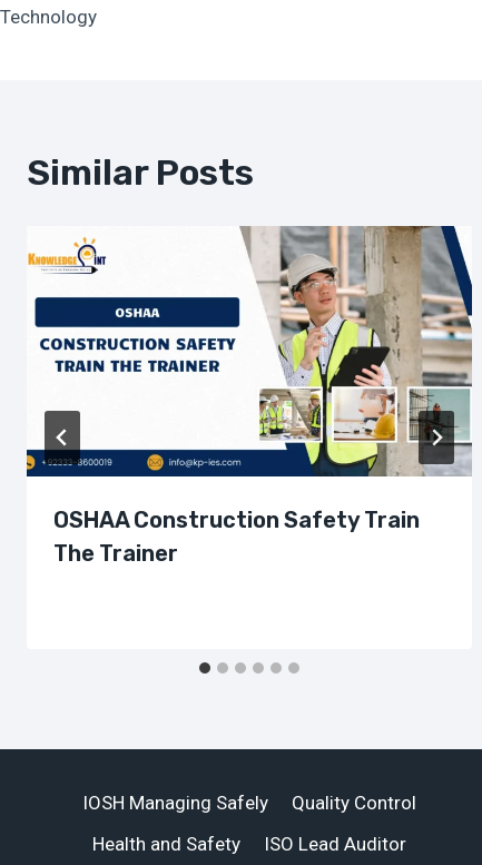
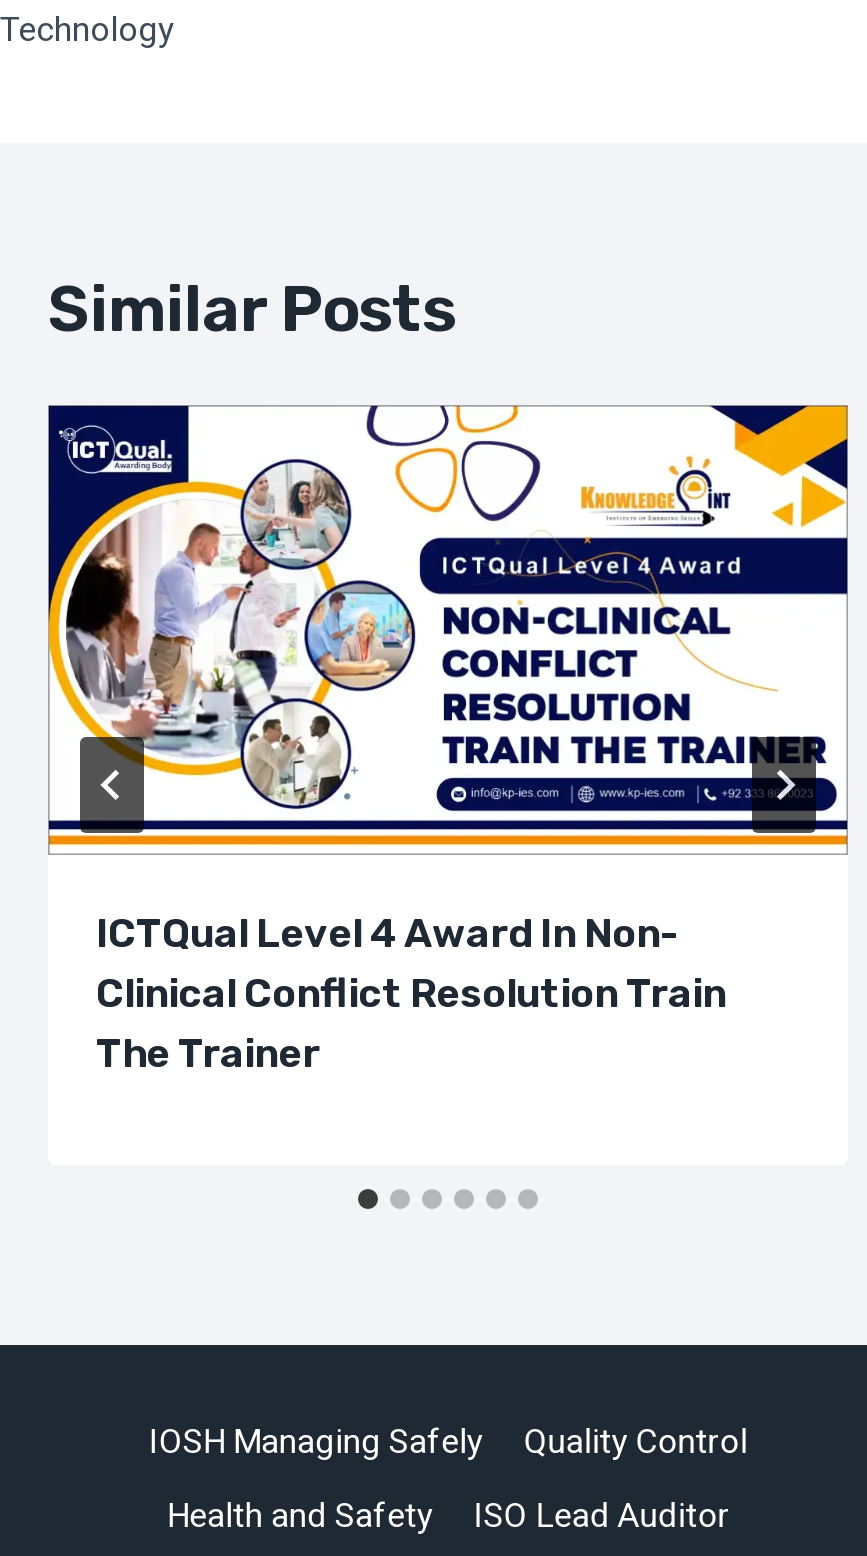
[26,225,472,533] [image] | OSHAA Construction Safety Train -> [46,403,850,1017] [image] | ICTQual Level 4 Award In Non- | Clinical Conflict Resolution Train
moved [53,540,178,567] -> [96,1029,320,1077]: The Trainer

